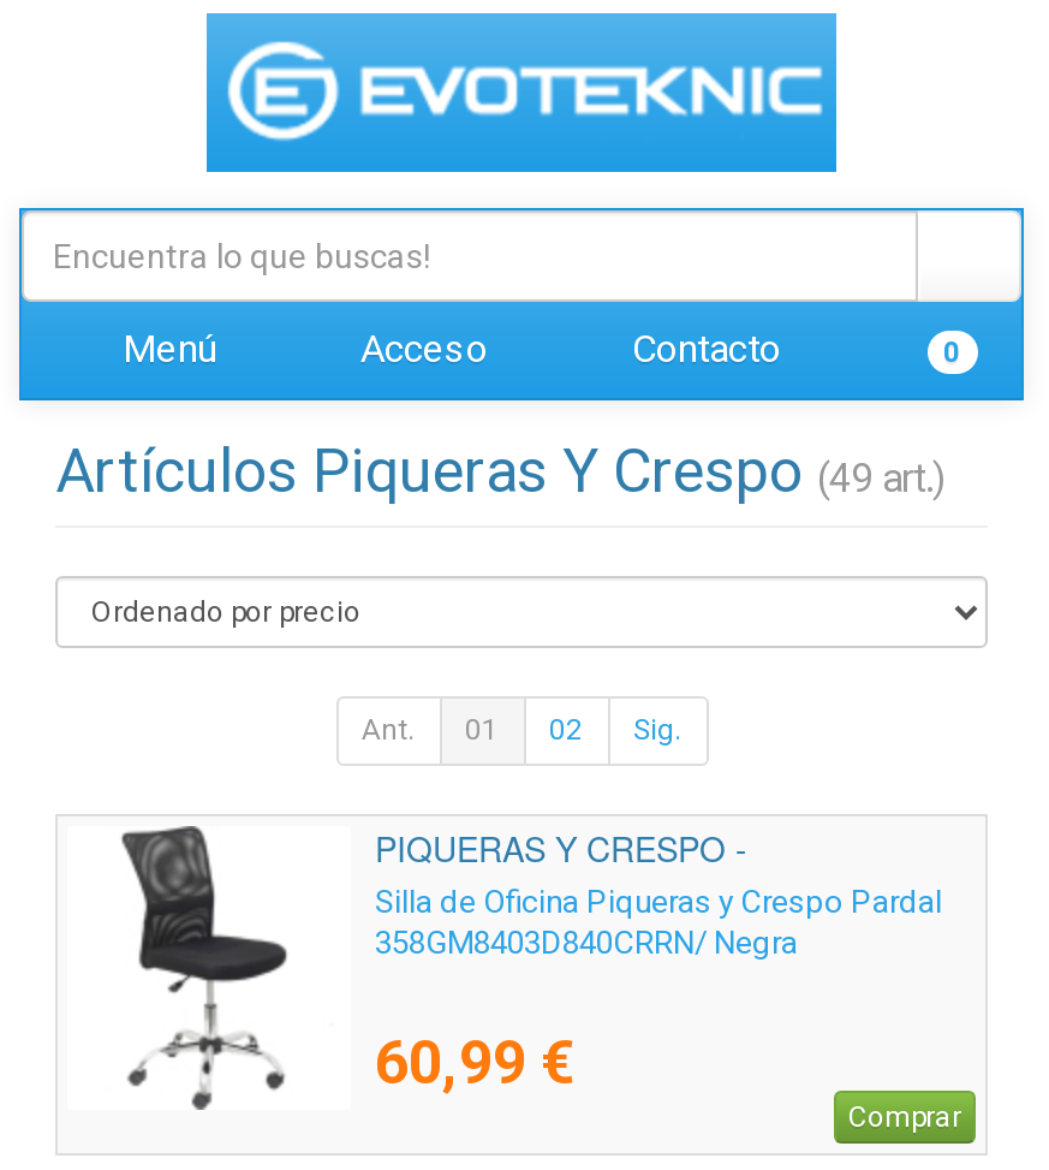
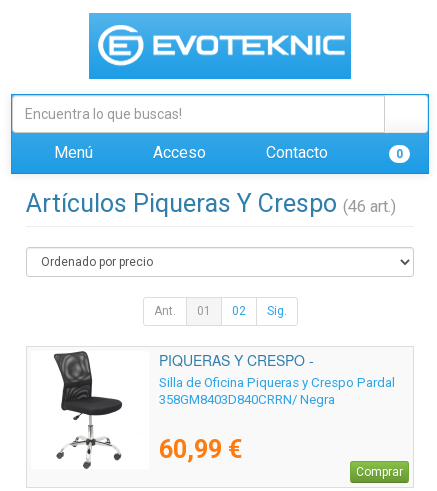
[55,436,944,506] Artículos Piqueras Y Crespo (49 art.) -> [26,189,396,218] Artículos Piqueras Y Crespo (46 art.)

